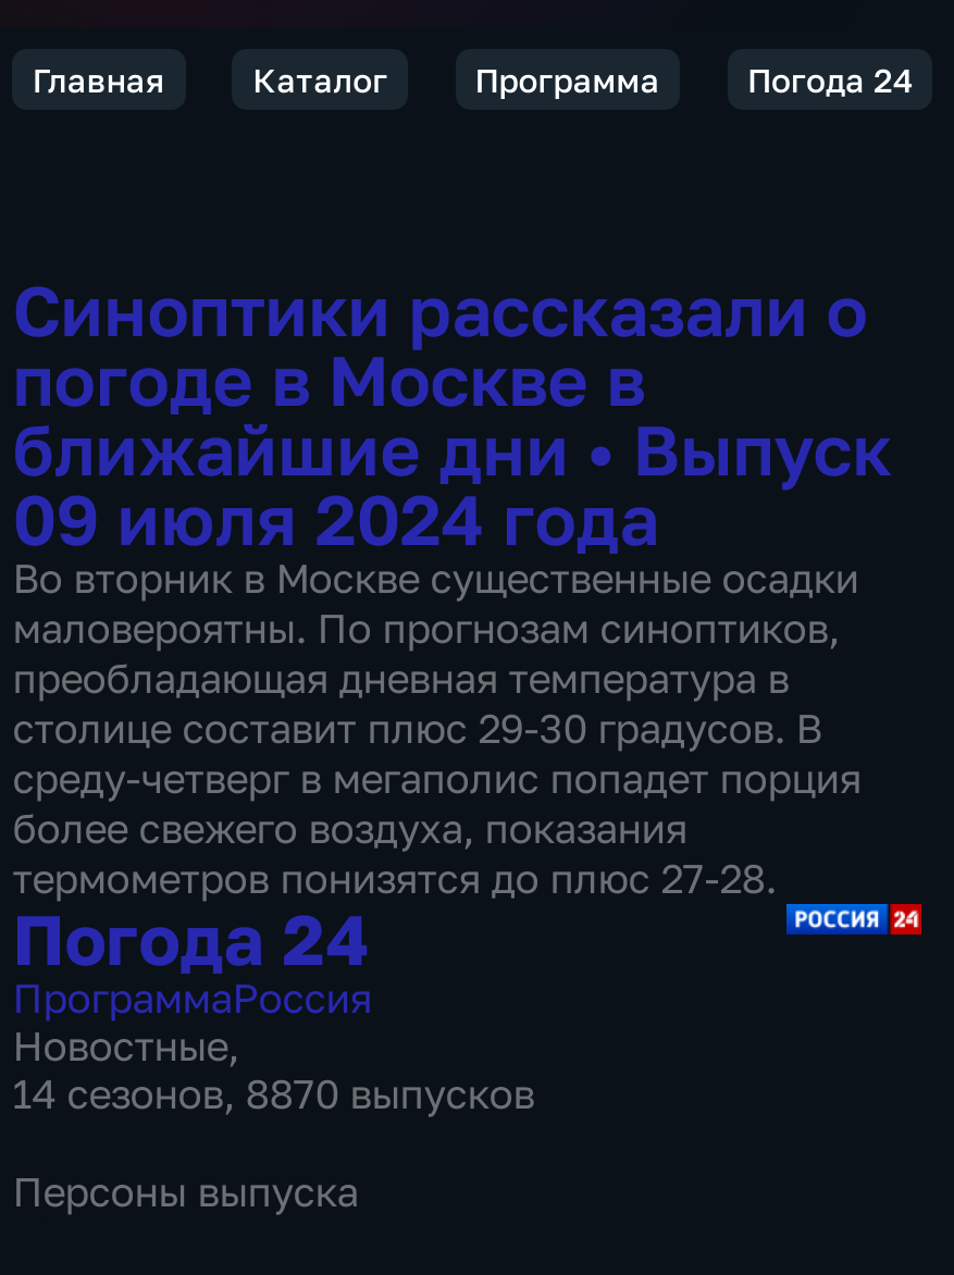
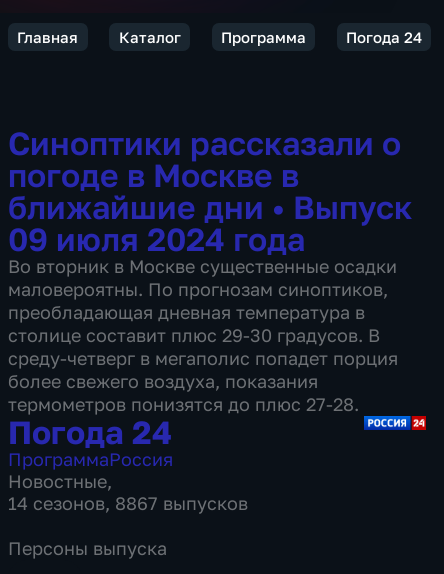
[12,1069,535,1117] 14 сезонов, 8870 выпусков -> [8,492,248,514] 14 сезонов, 8867 выпусков

